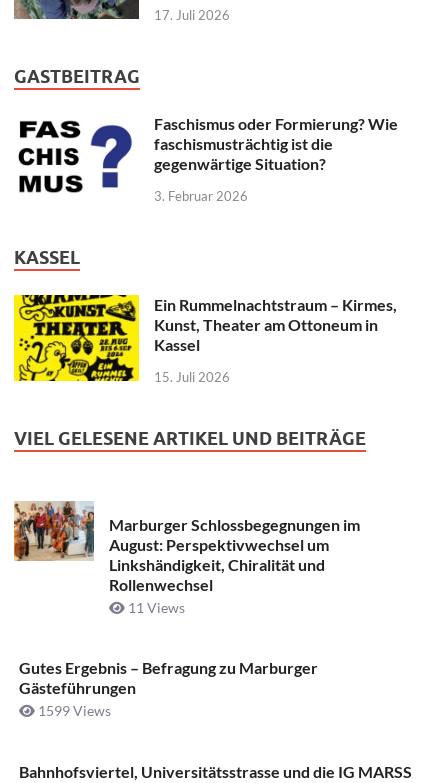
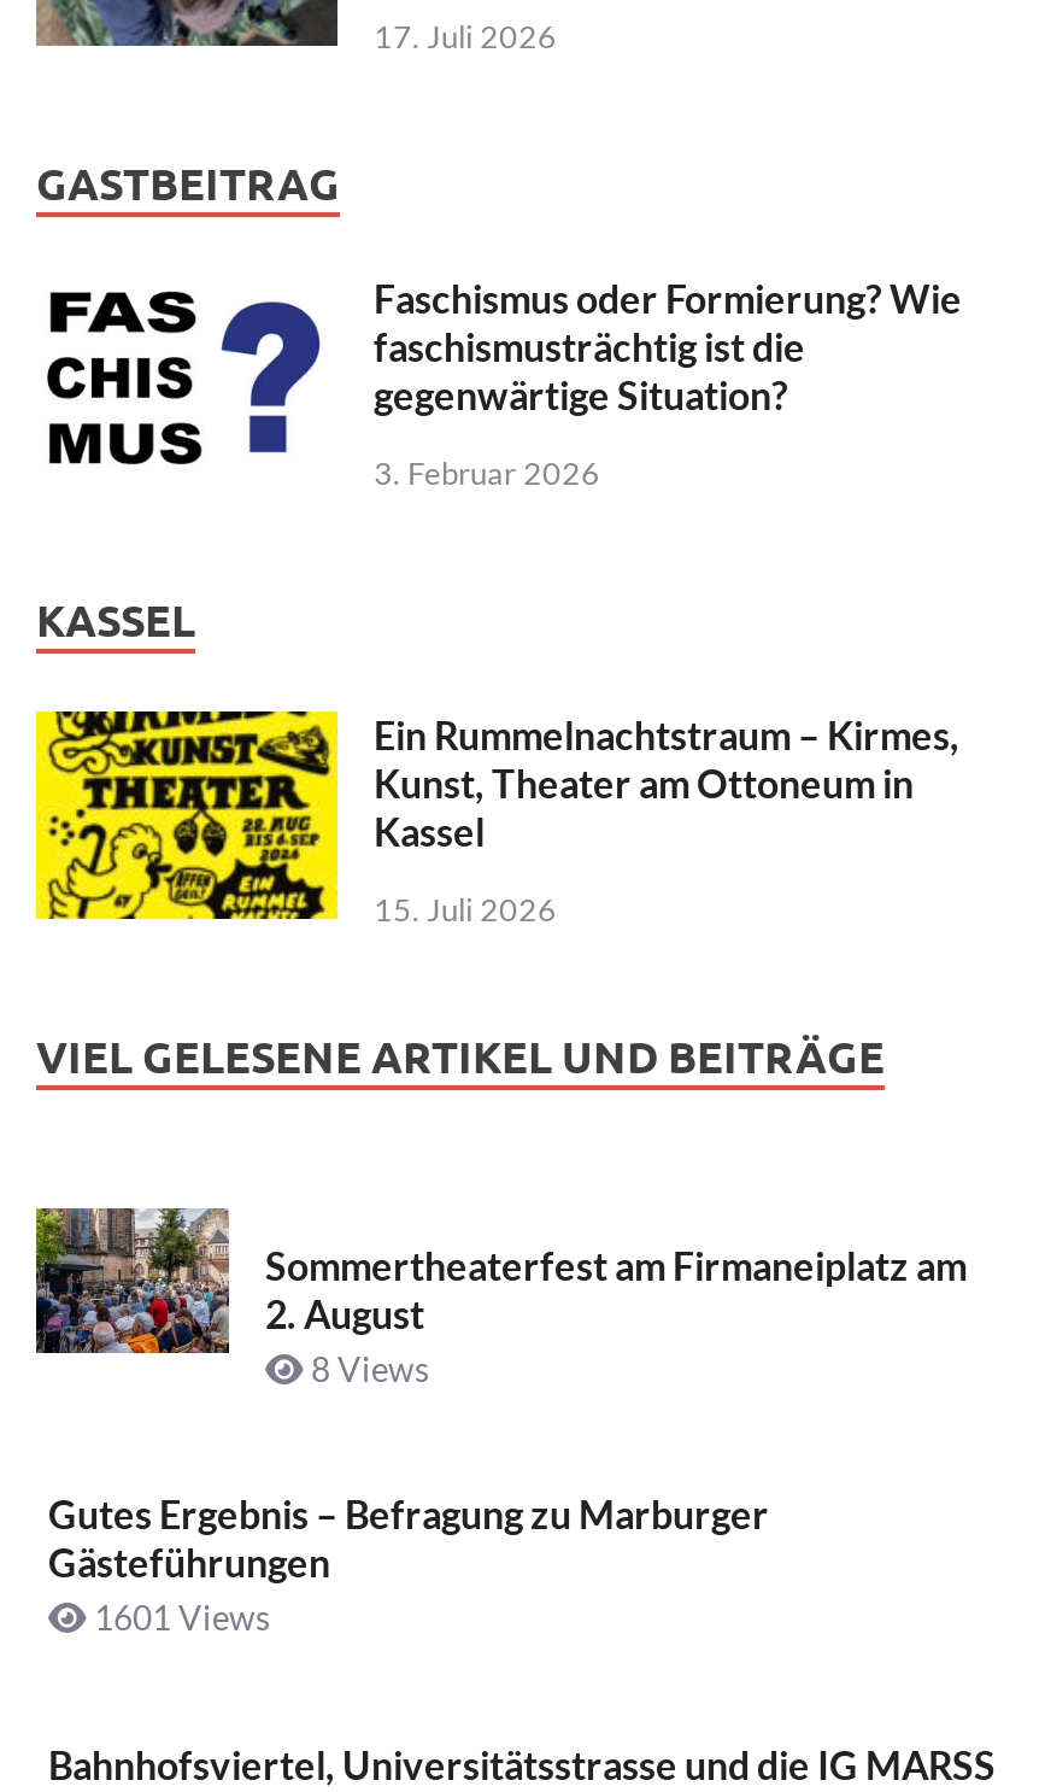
[13,501,360,616] [image] | Marburger Schlossbegegnungen im | August: Perspektivwechsel um | Linkshändigkeit, Chiralität und | Rollenwechsel | 11 Views -> [34,1208,967,1389] [image] | Sommertheaterfest am Firmaneiplatz am | 2. August | 8 Views
[35,702,111,719] 1599 Views -> [87,1598,270,1639] 1601 Views

